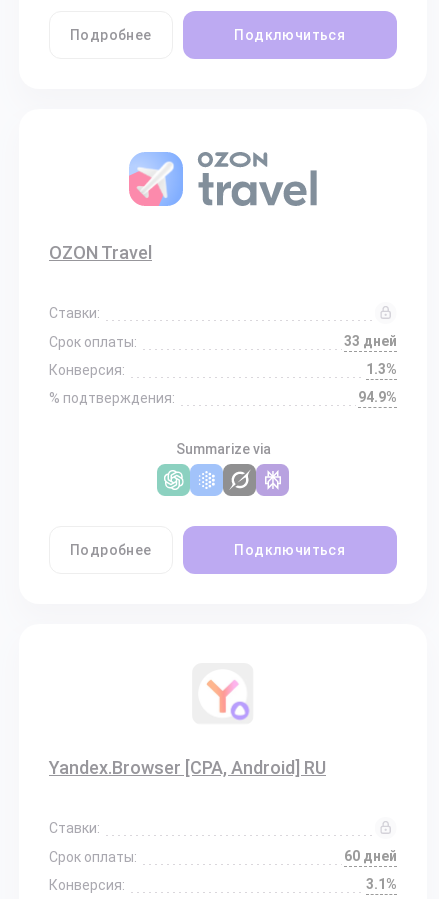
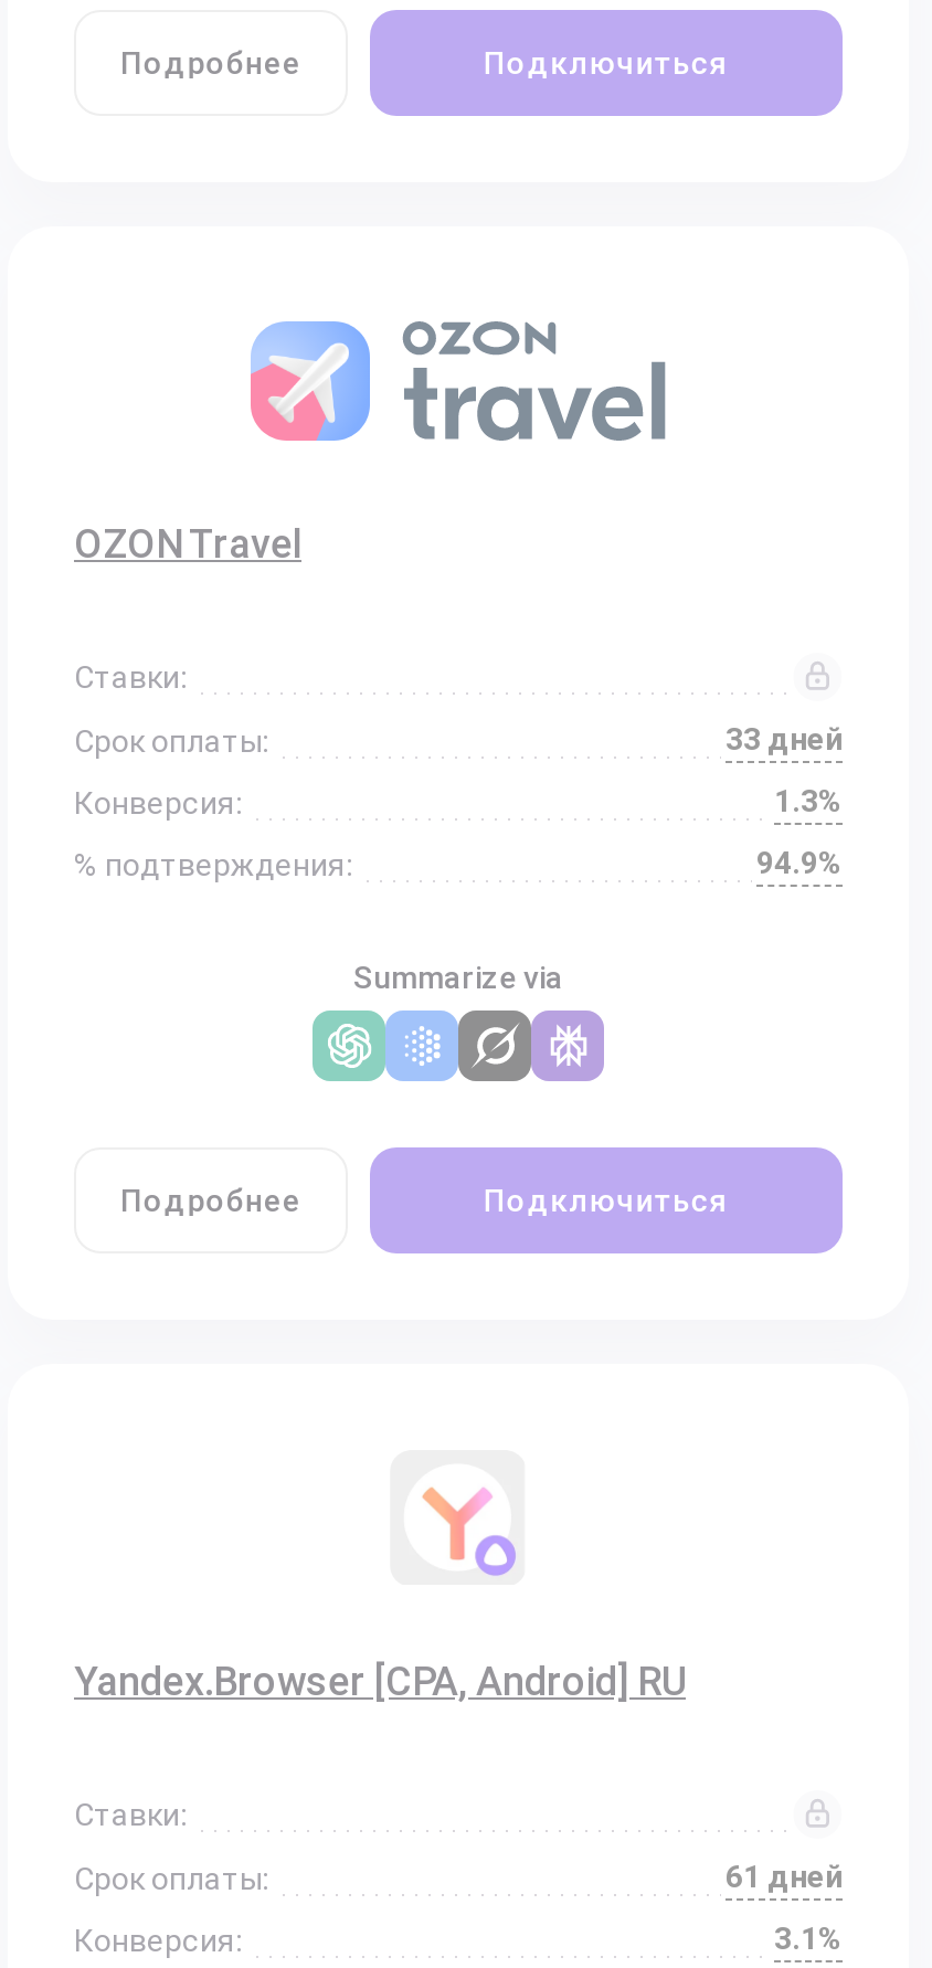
[344,848,397,864] 60 дней -> [726,1859,843,1894] 61 дней

